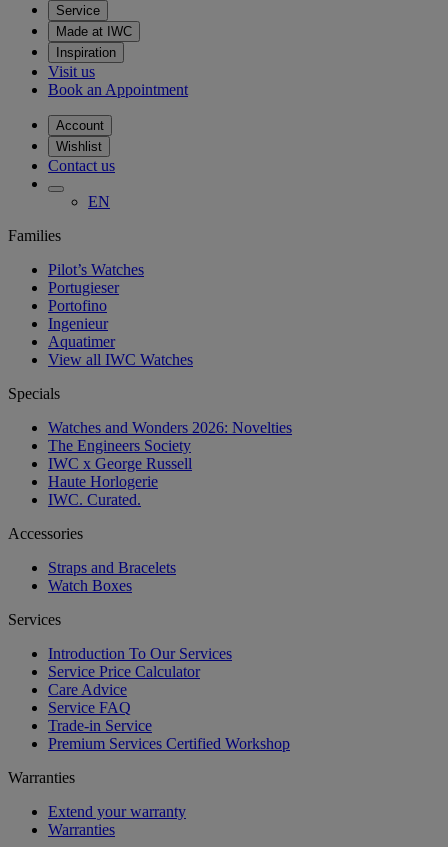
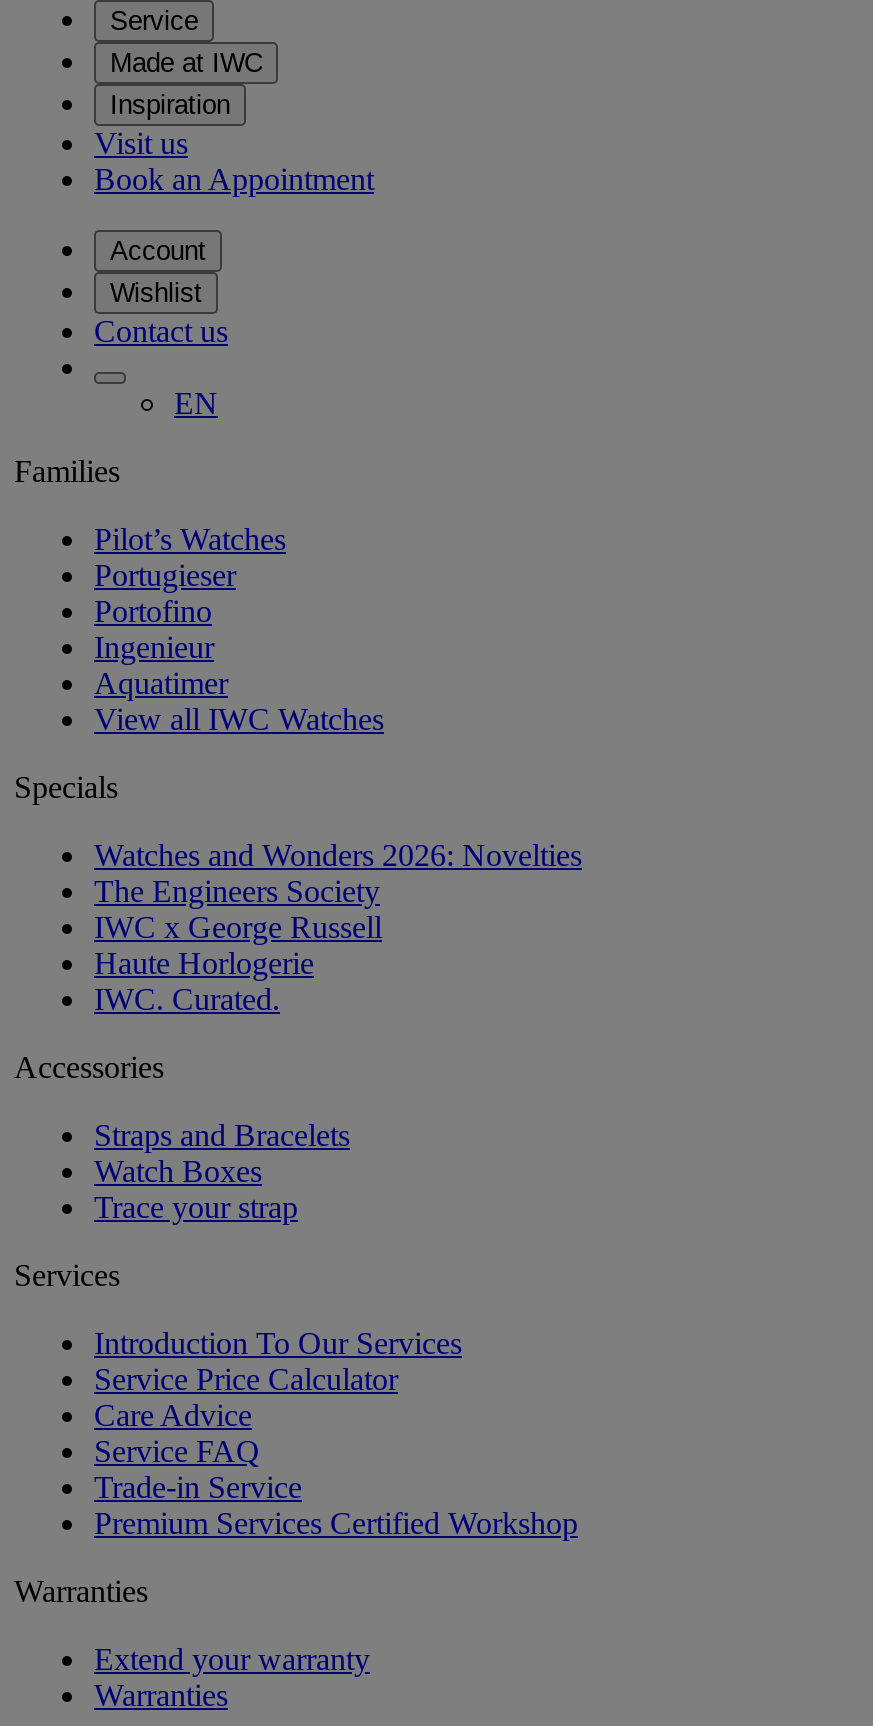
none -> [94,1190,298,1224] Trace your strap

